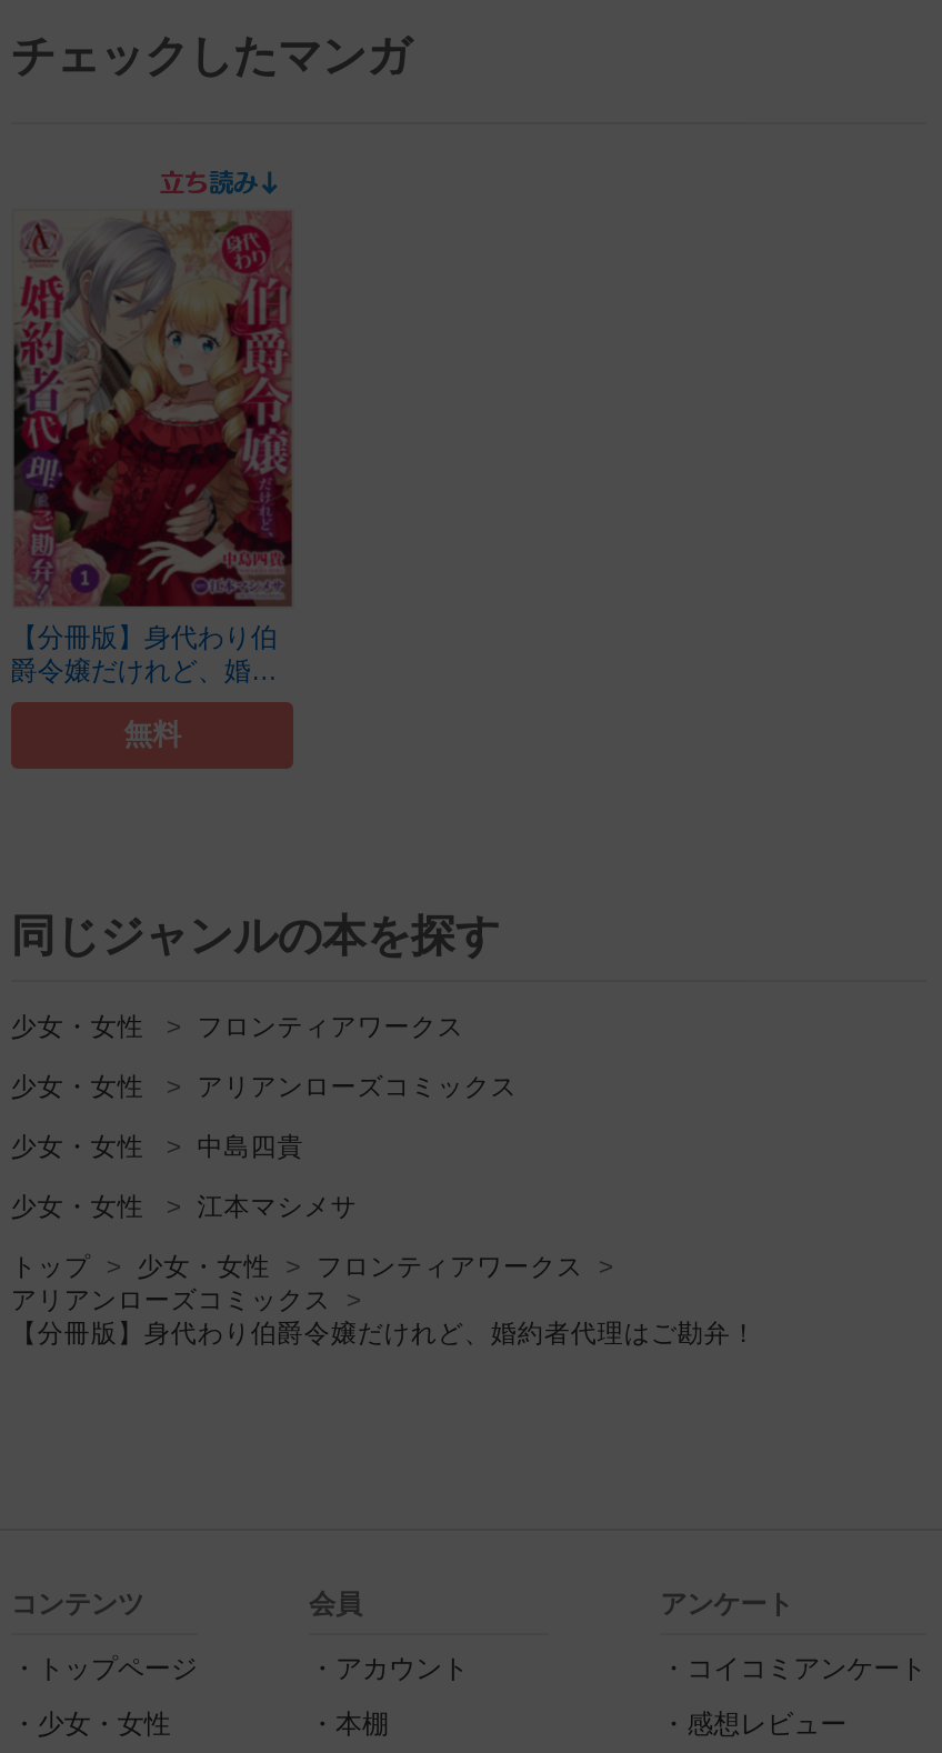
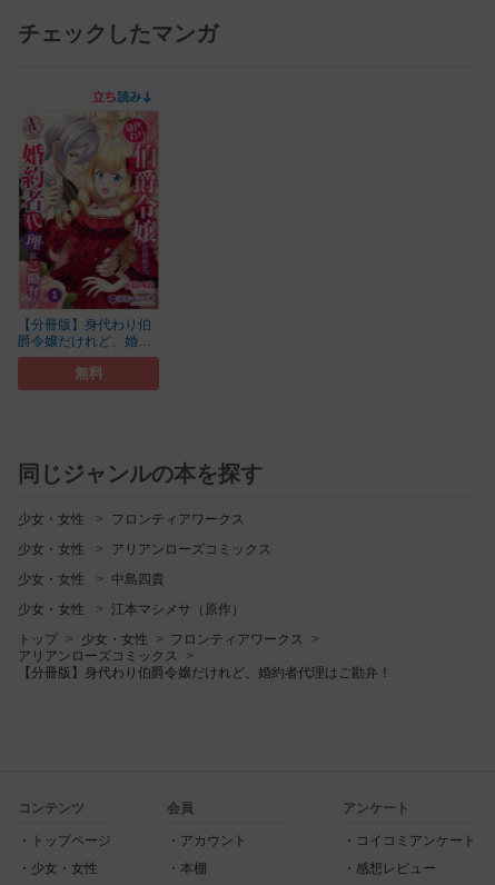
[197,1193,357,1220] 江本マシメサ -> [111,603,244,616] 江本マシメサ（原作）

